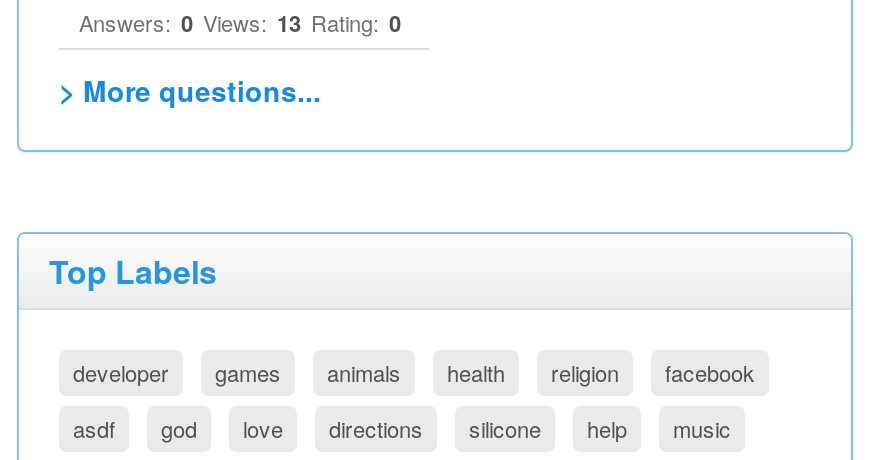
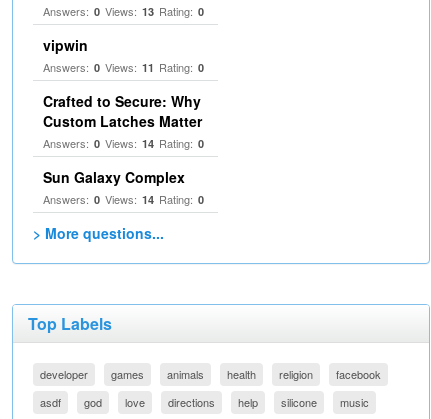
none -> [43,35,204,207] vipwin | Answers: 0 Views: 11 Rating: 0 | Crafted to Secure: Why | Custom Latches Matter | Answers: 0 Views: 14 Rating: 0 | Sun Galaxy Complex | Answers: 0 Views: 14 Rating: 0
moved [469,412,541,444] -> [281,394,317,410]: silicone

